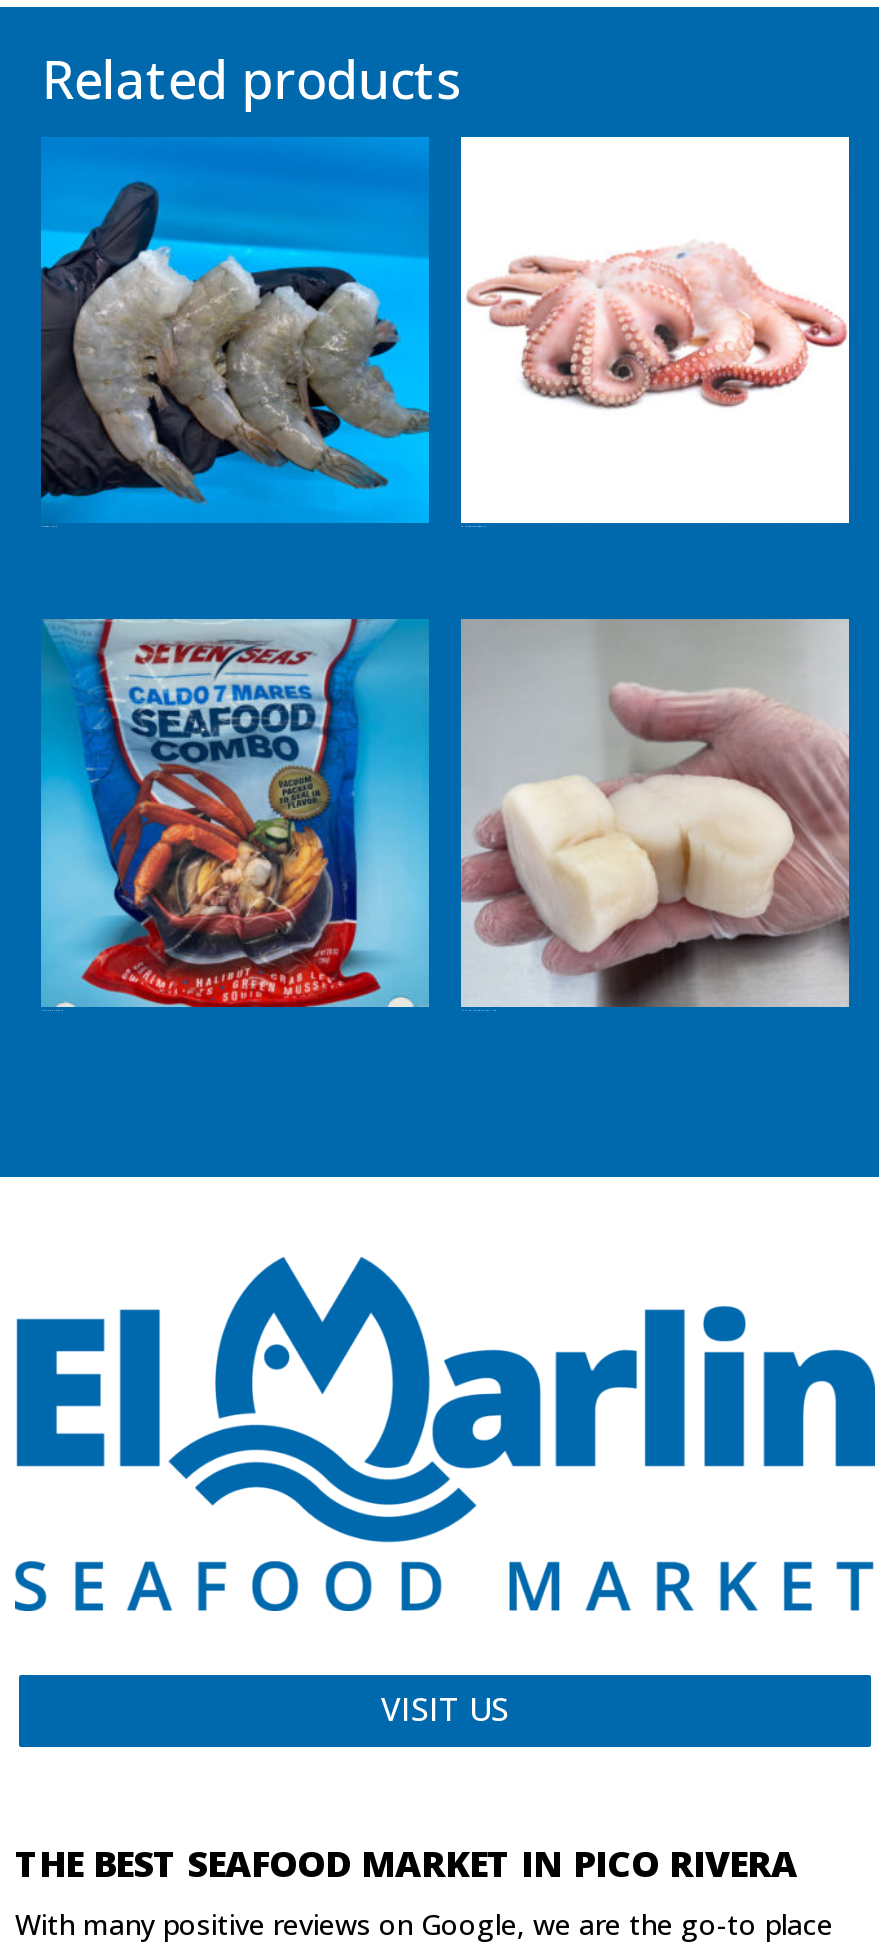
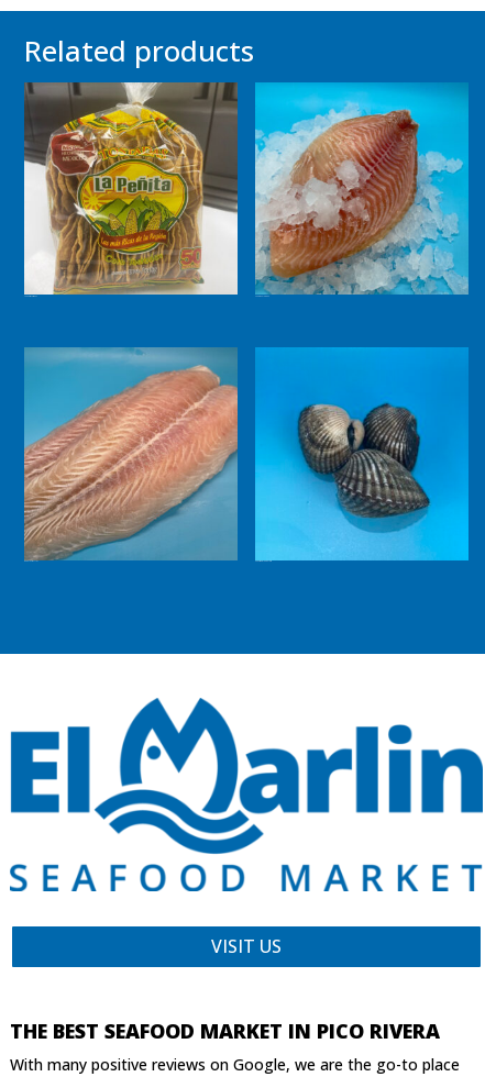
[39,137,431,525] [image] -> [23,81,239,297] [image]
[459,135,851,525] [image] -> [254,82,469,295] [image]
[41,617,429,1009] [image] -> [23,347,239,562] [image]
[459,617,851,1009] [image] -> [255,347,469,560] [image]

